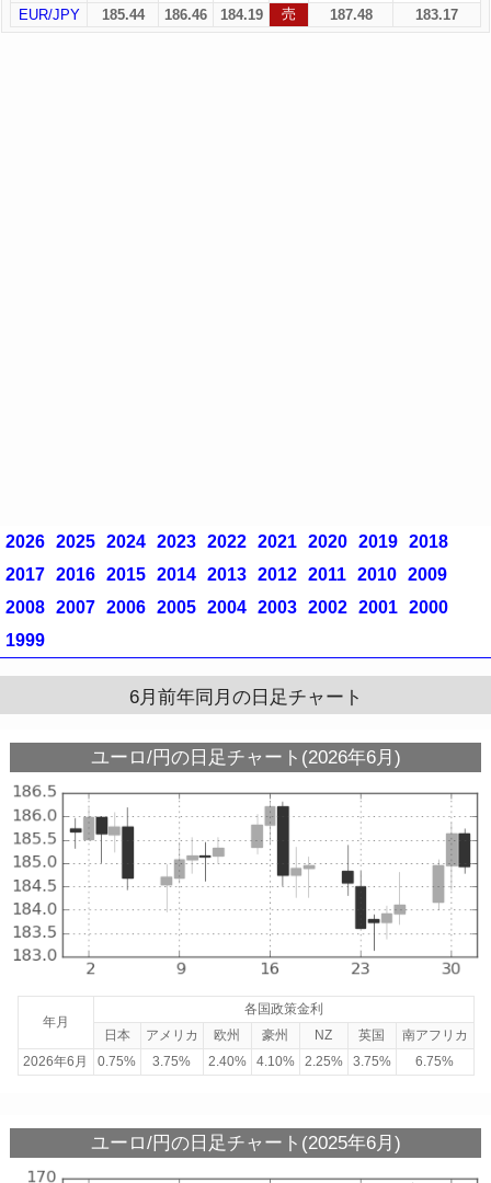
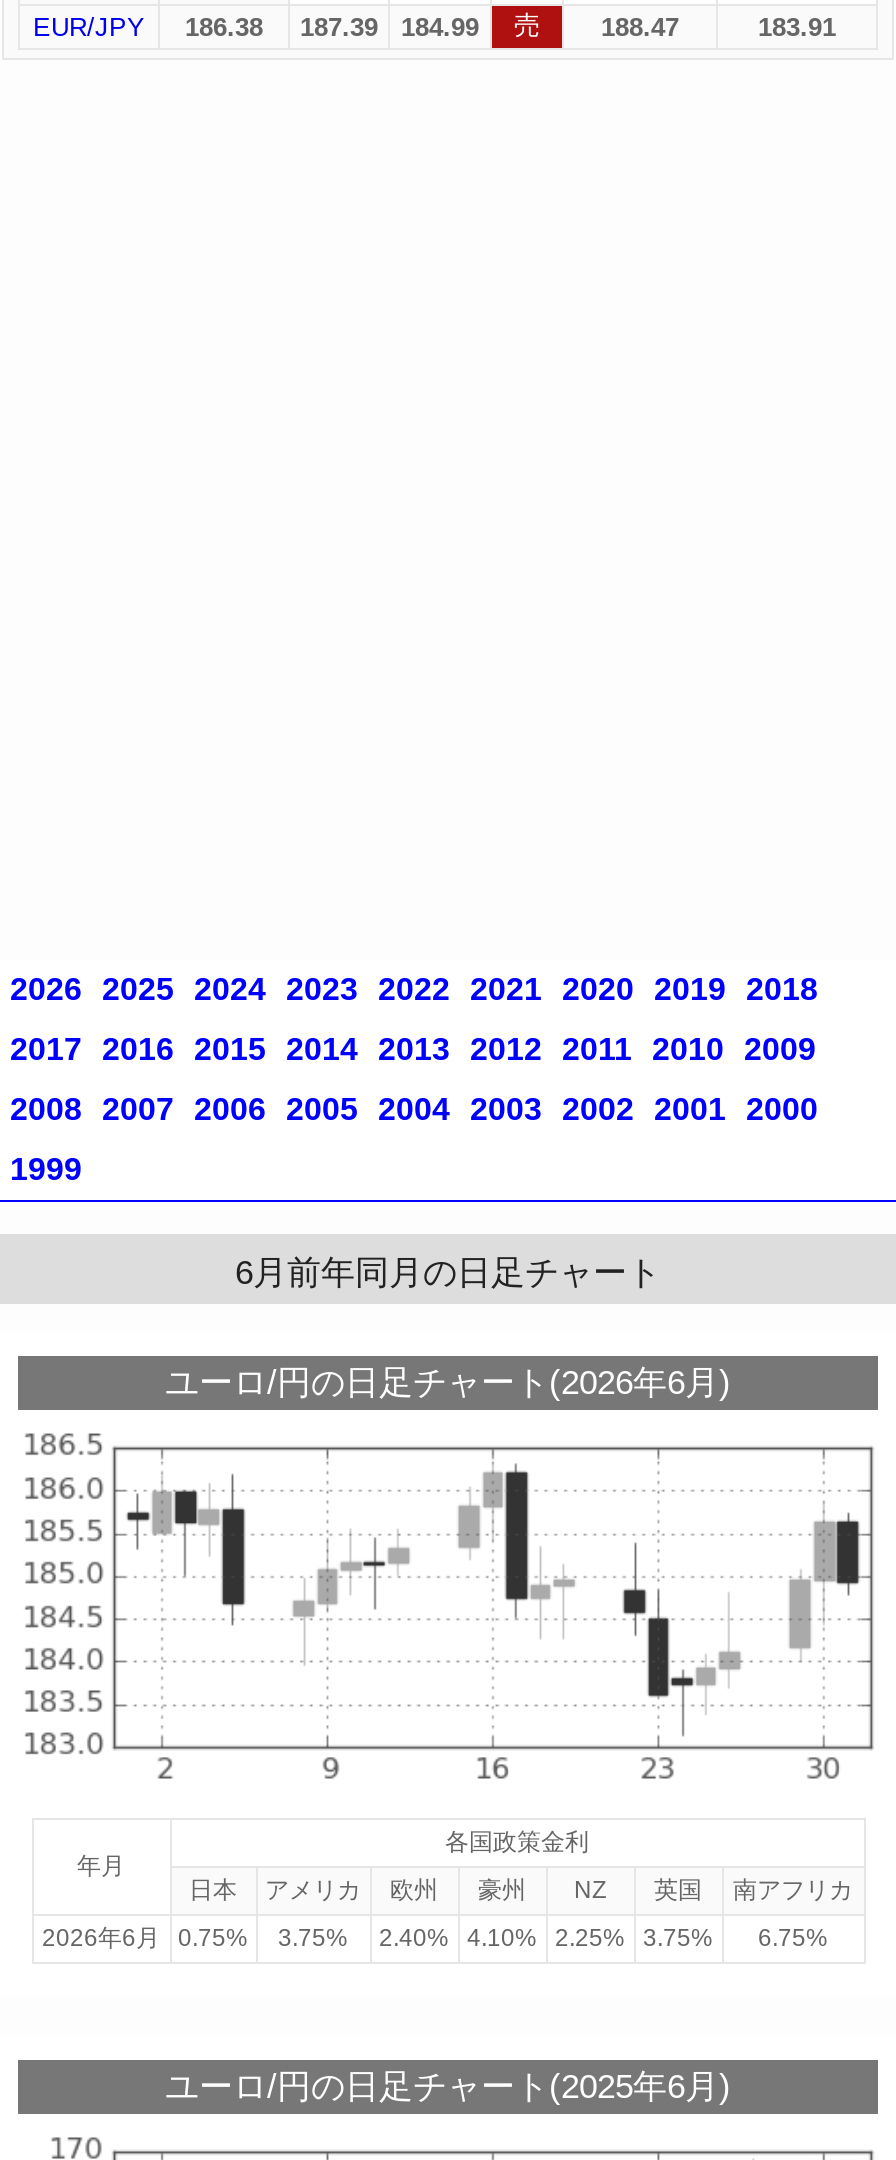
[101,7,144,23] 185.44 -> [185,12,263,42] 186.38
[164,7,207,23] 186.46 -> [300,12,378,42] 187.39
[220,7,262,23] 184.19 -> [401,12,479,42] 184.99
[329,7,372,23] 187.48 -> [601,12,679,42] 188.47
[415,7,458,23] 183.17 -> [758,12,836,42] 183.91

